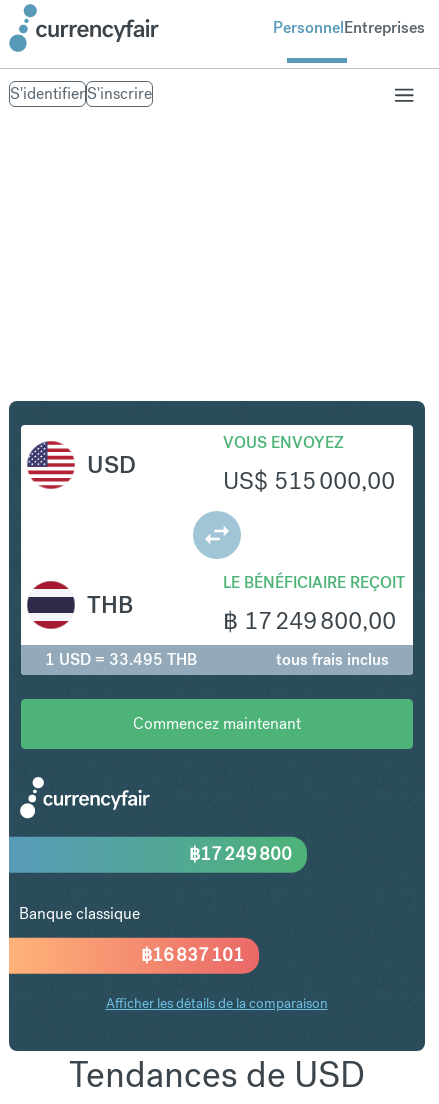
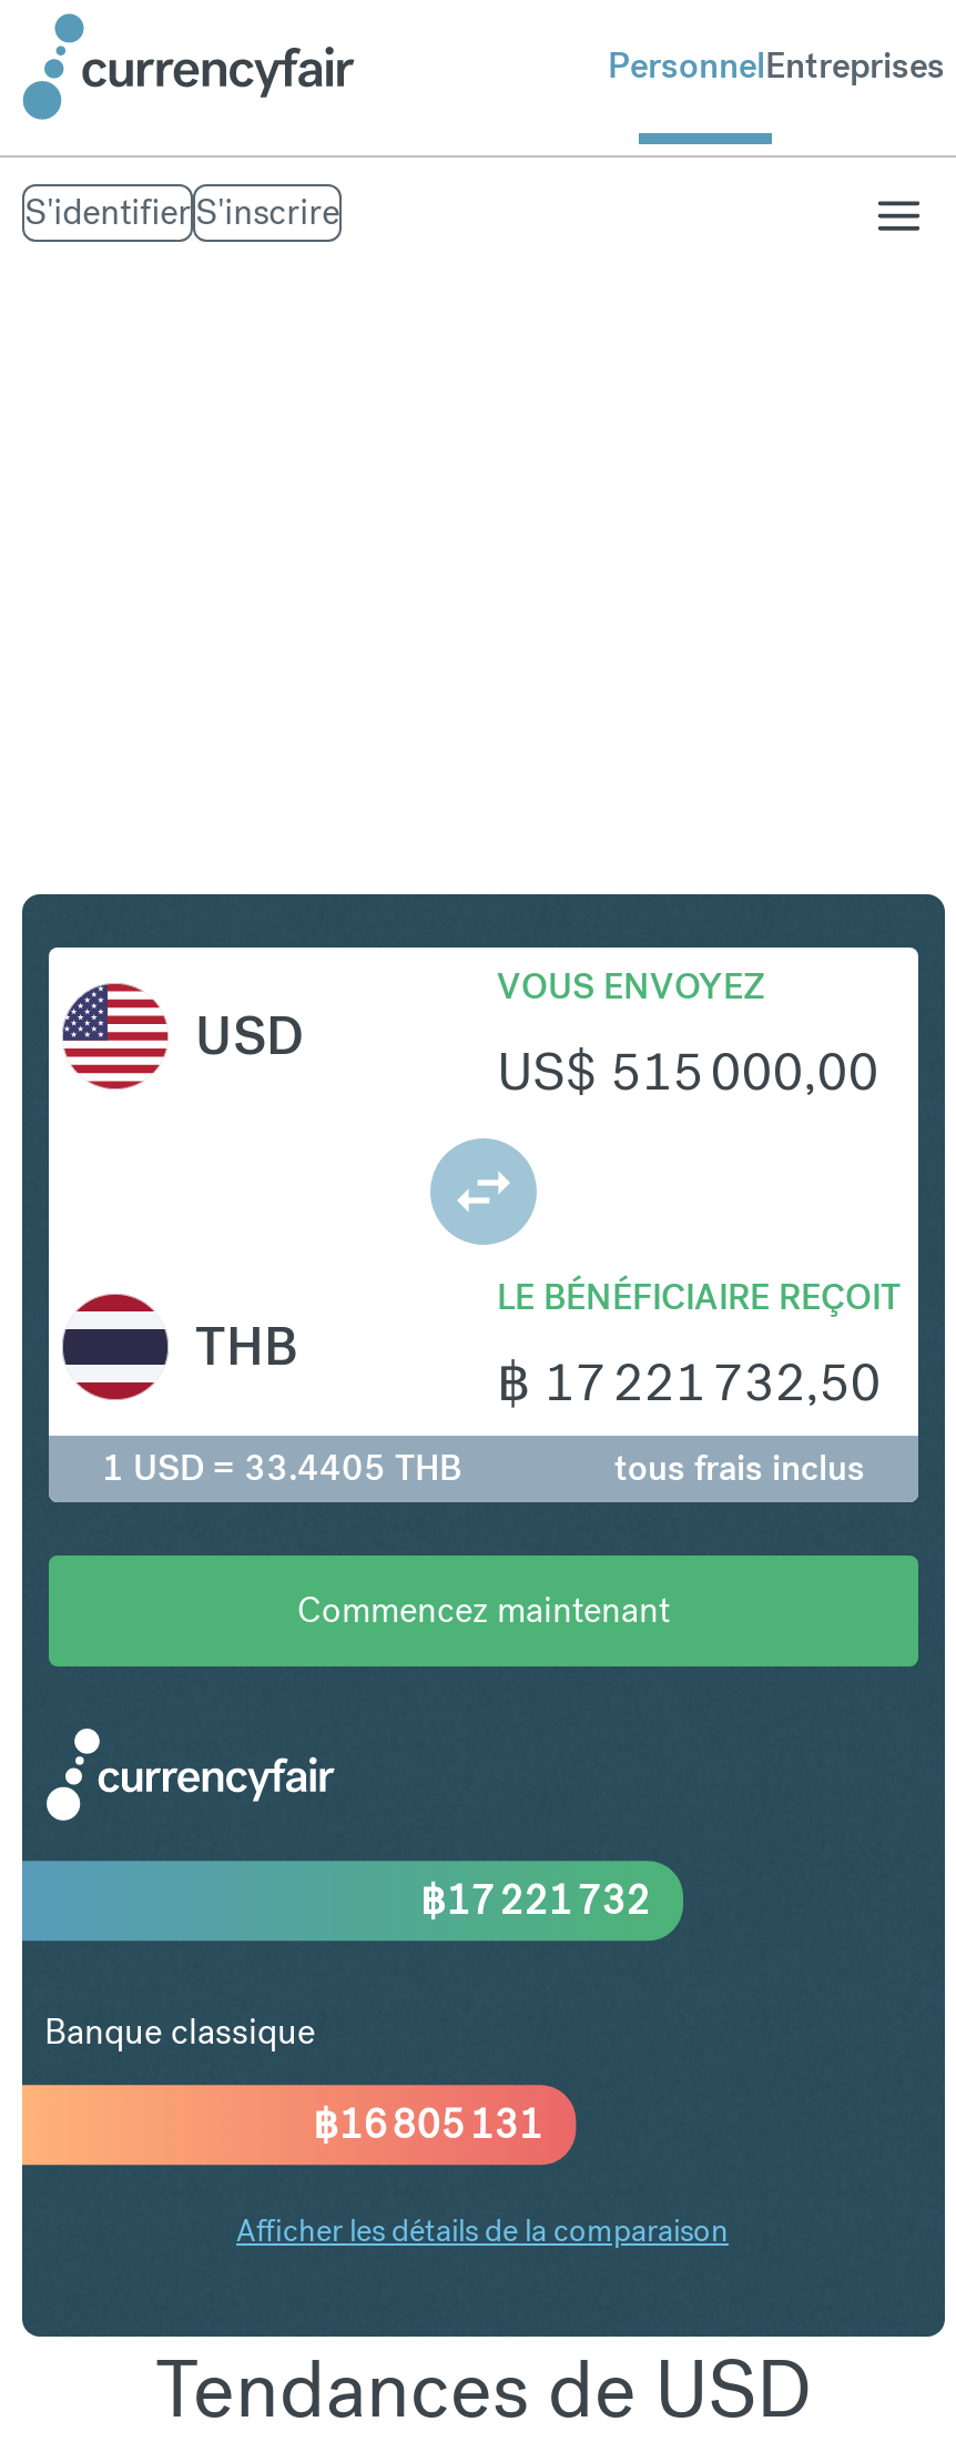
[223,605,396,636] ฿ 17 249 800,00 -> [497,1346,881,1415] ฿ 17 221 732,50
[45,649,197,670] 1 USD = 33.495 THB -> [102,1444,461,1490] 1 USD = 33.4405 THB
[189,842,292,865] ฿17 249 800 -> [420,1874,650,1925] ฿17 221 732
[141,943,244,966] ฿16 837 101 -> [313,2098,543,2149] ฿16 805 131

